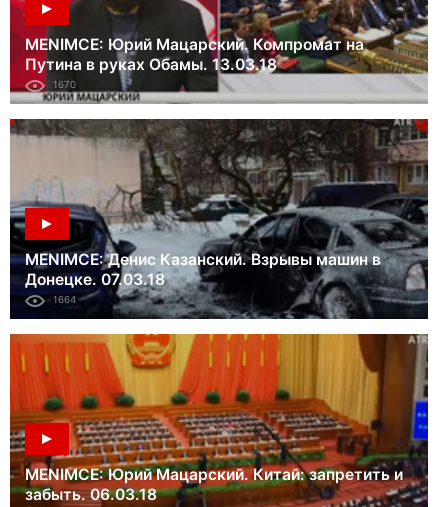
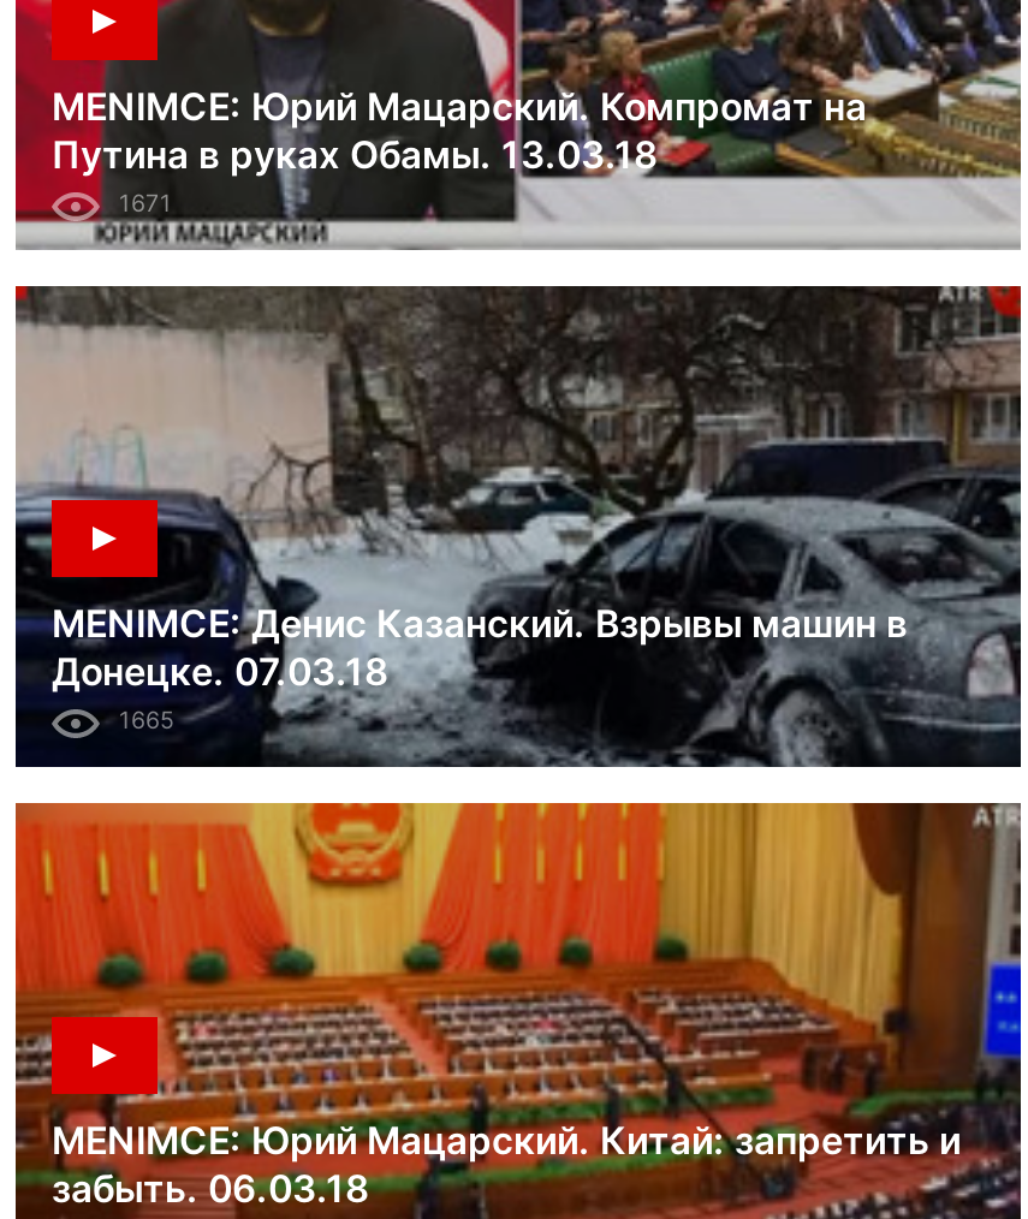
[53,79,76,90] 1670 -> [119,190,172,216] 1671
[53,294,76,305] 1664 -> [119,707,174,733] 1665

